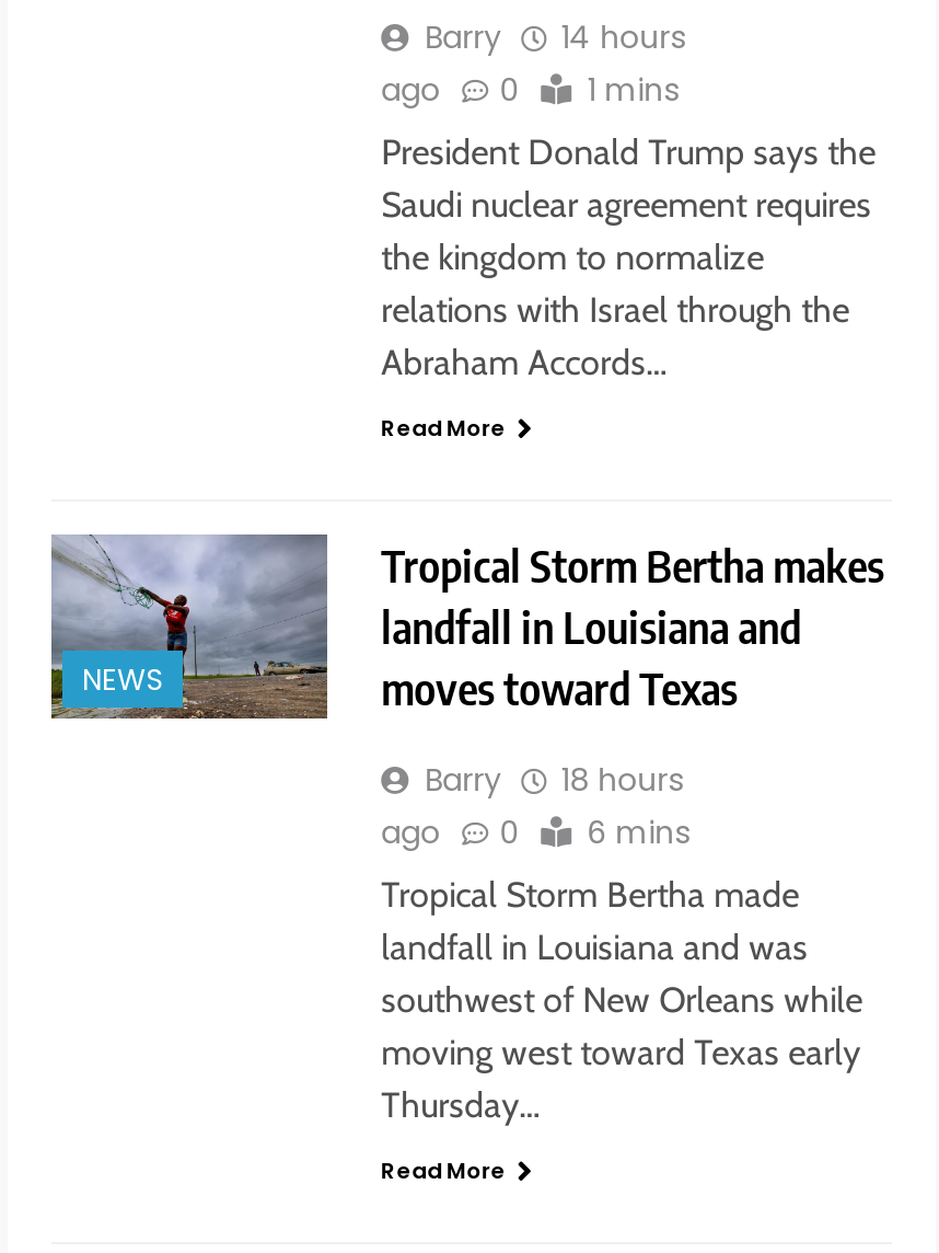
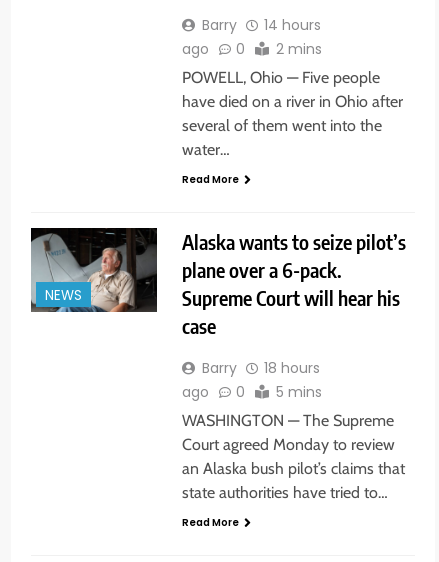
[381,68,876,383] 1 mins | President Donald Trump says the | Saudi nuclear agreement requires | the kingdom to normalize | relations with Israel through the | Abraham Accords… -> [182,39,403,159] 2 mins | POWELL, Ohio — Five people | have died on a river in Ohio after | several of them went into the | water…
[49,532,884,721] [image] | Tropical Storm Bertha makes | landfall in Louisiana and | moves toward Texas -> [31,227,406,338] [image] | Alaska wants to seize pilot’s | plane over a 6-pack. | Supreme Court will hear his | case
[381,811,863,1126] 6 mins | Tropical Storm Bertha made | landfall in Louisiana and was | southwest of New Orleans while | moving west toward Texas early | Thursday… -> [182,382,405,502] 5 mins | WASHINGTON — The Supreme | Court agreed Monday to review | an Alaska bush pilot’s claims that | state authorities have tried to…

